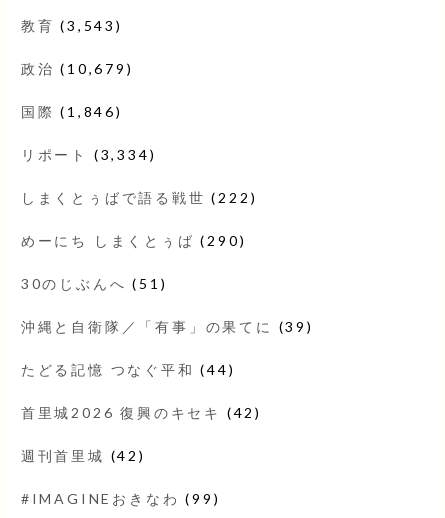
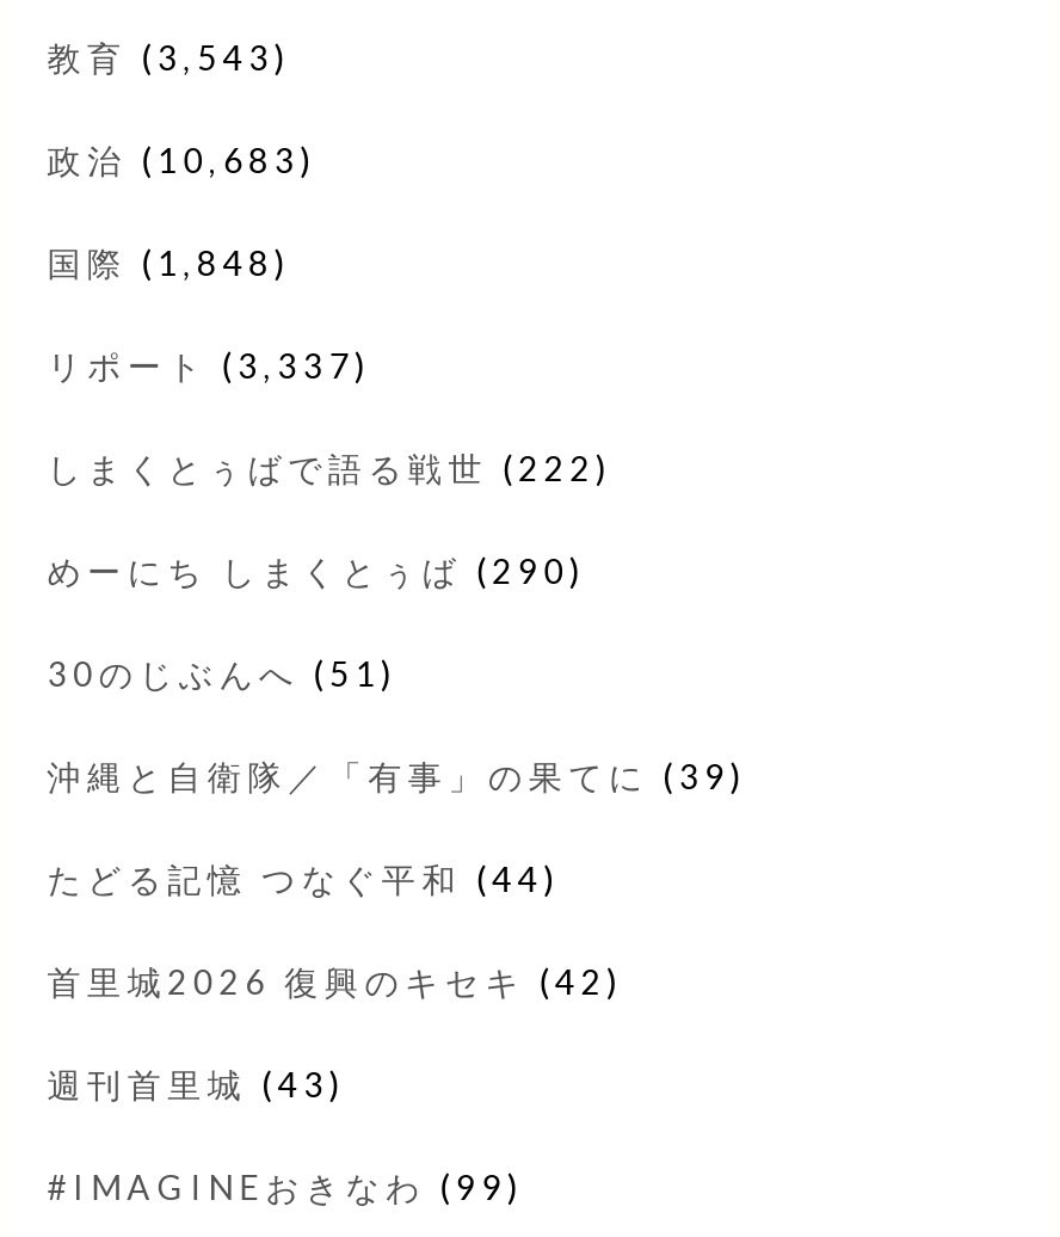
[21,60,133,77] 政治(10,679) -> [47,139,316,179] 政治(10,683)
[21,103,123,120] 国際(1,846) -> [47,241,291,282] 国際(1,848)
[21,146,156,163] リポート(3,334) -> [47,344,371,385] リポート(3,337)
[21,447,146,464] 週刊首里城(42) -> [47,1063,345,1104] 週刊首里城(43)

